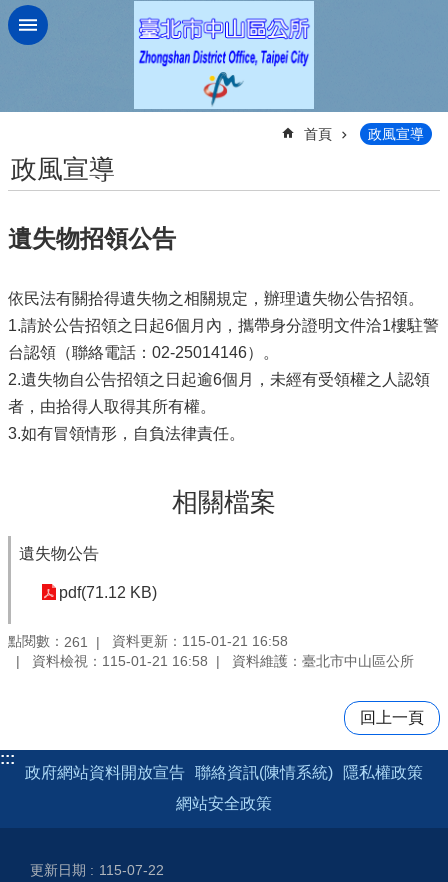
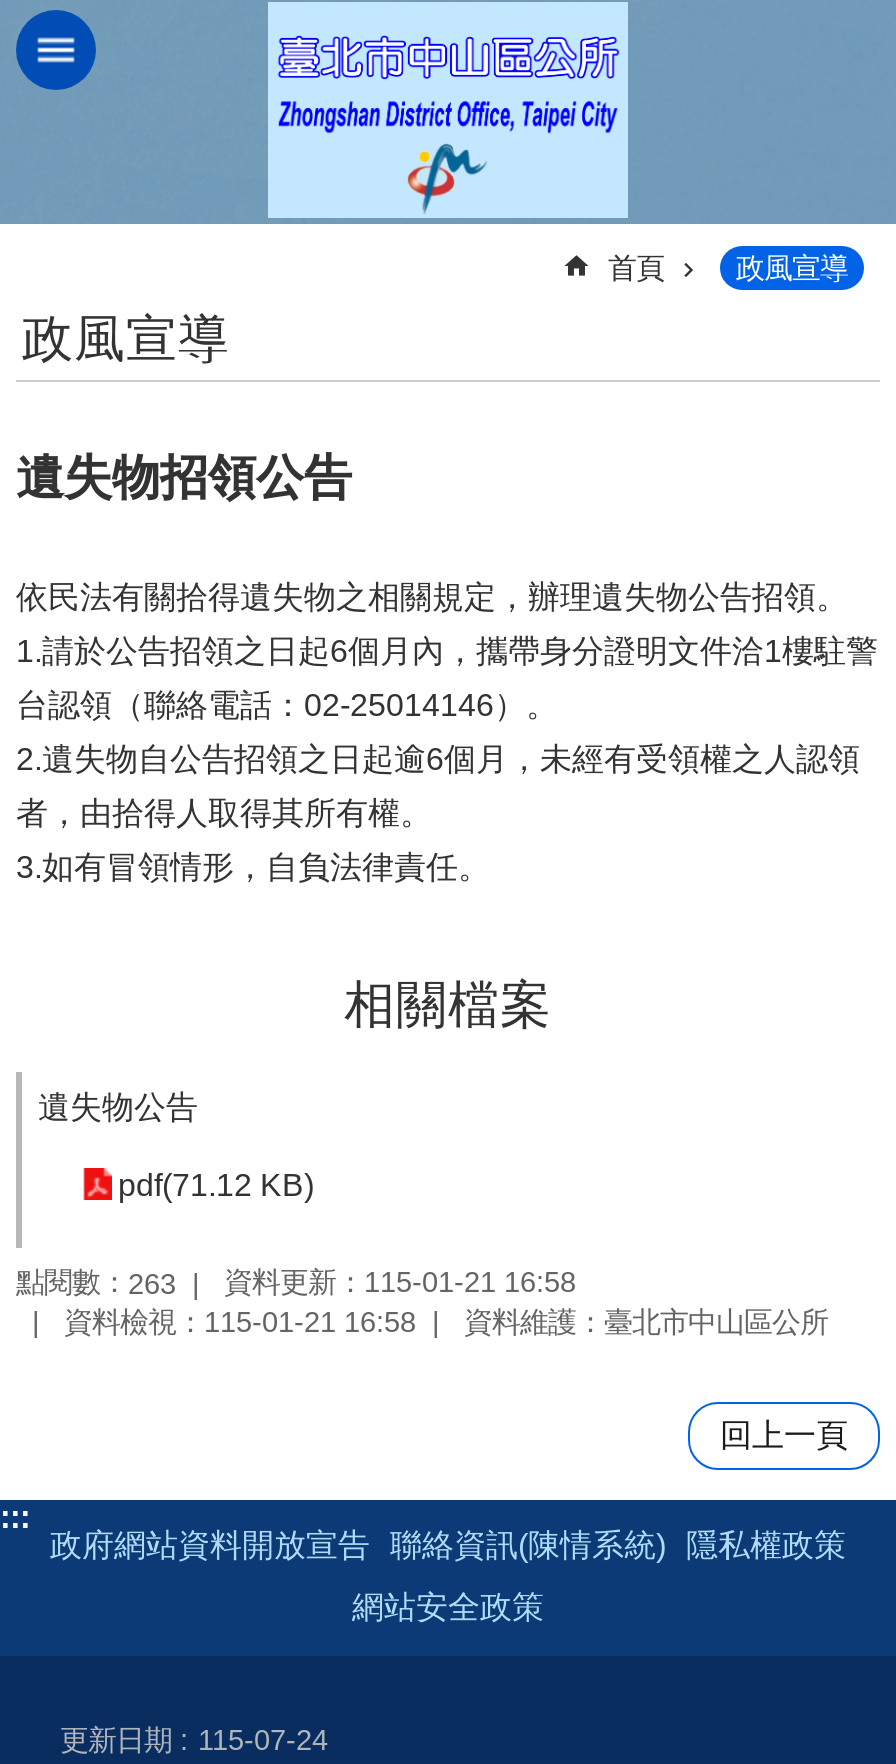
[8,633,288,650] 點閱數：261 資料更新：115-01-21 16:58 -> [16,1266,576,1301] 點閱數：263 資料更新：115-01-21 16:58
[30,862,164,878] 更新日期 115-07-22 -> [60,1724,328,1756] 更新日期 115-07-24

